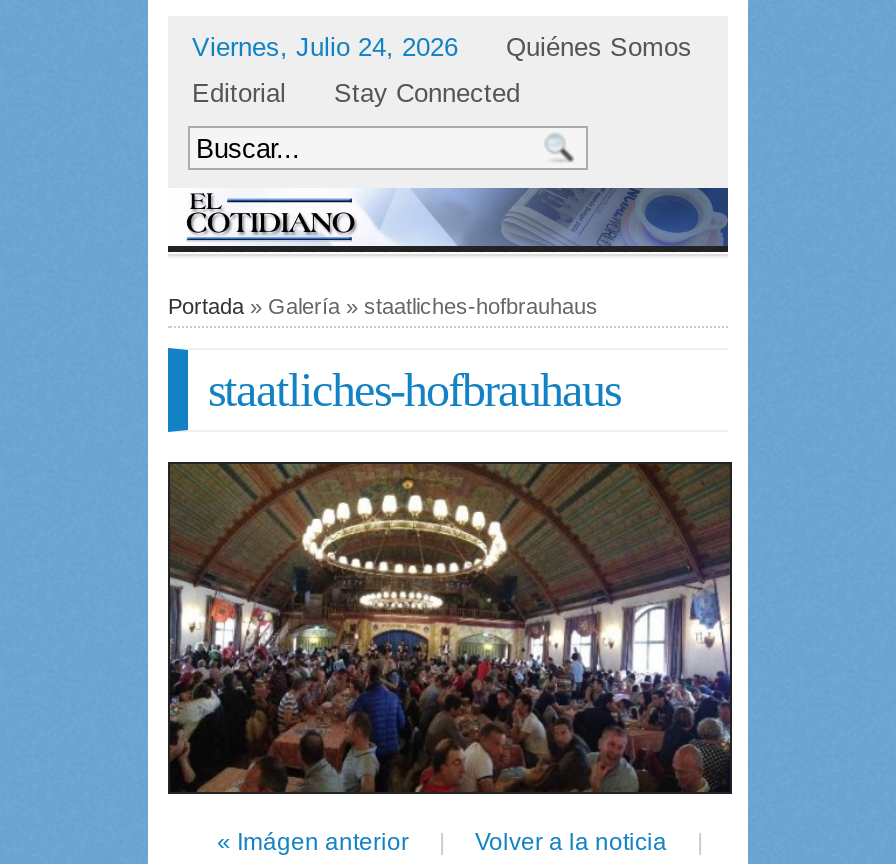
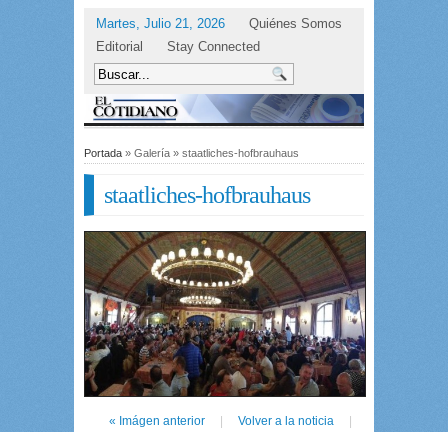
[192,32,458,62] Viernes, Julio 24, 2026 -> [96,16,225,31] Martes, Julio 21, 2026

